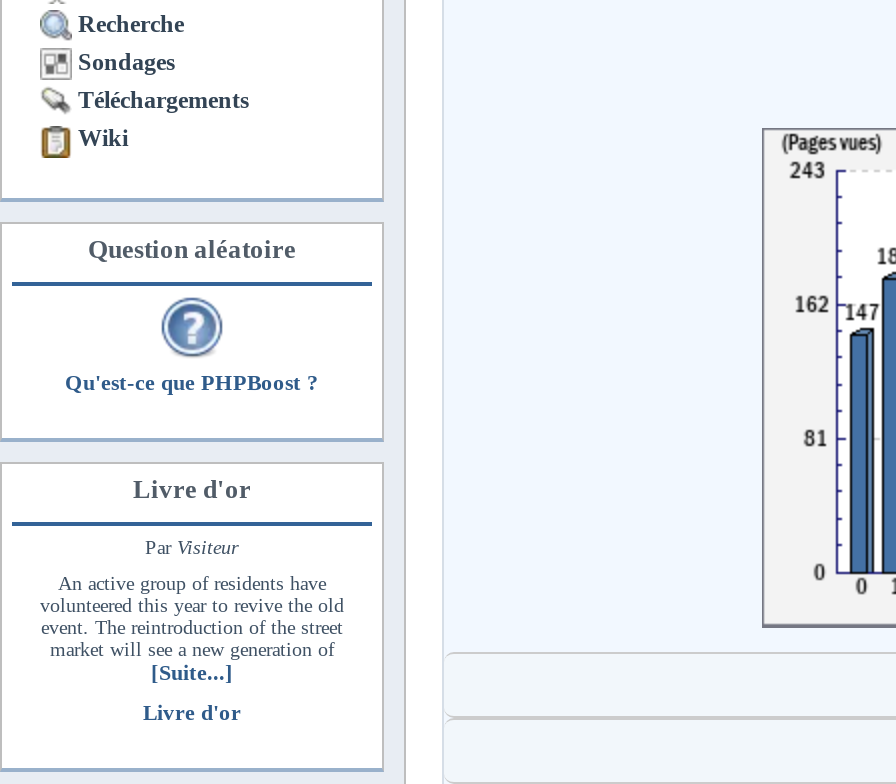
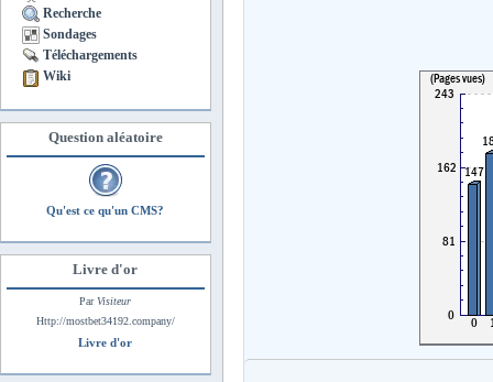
[65,369,319,393] Qu'est-ce que PHPBoost ? -> [47,203,165,216] Qu'est ce qu'un CMS?
[40,571,344,683] An active group of residents have | volunteered this year to revive the old | event. The reintroduction of the street | market will see a new generation of | [Suite...] -> [36,314,175,326] Http://mostbet34192.company/

